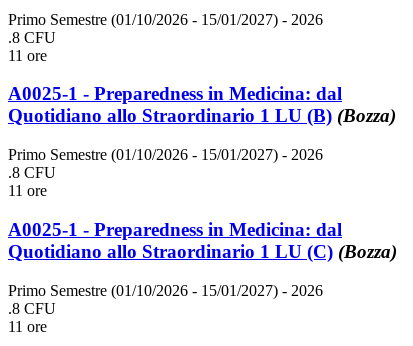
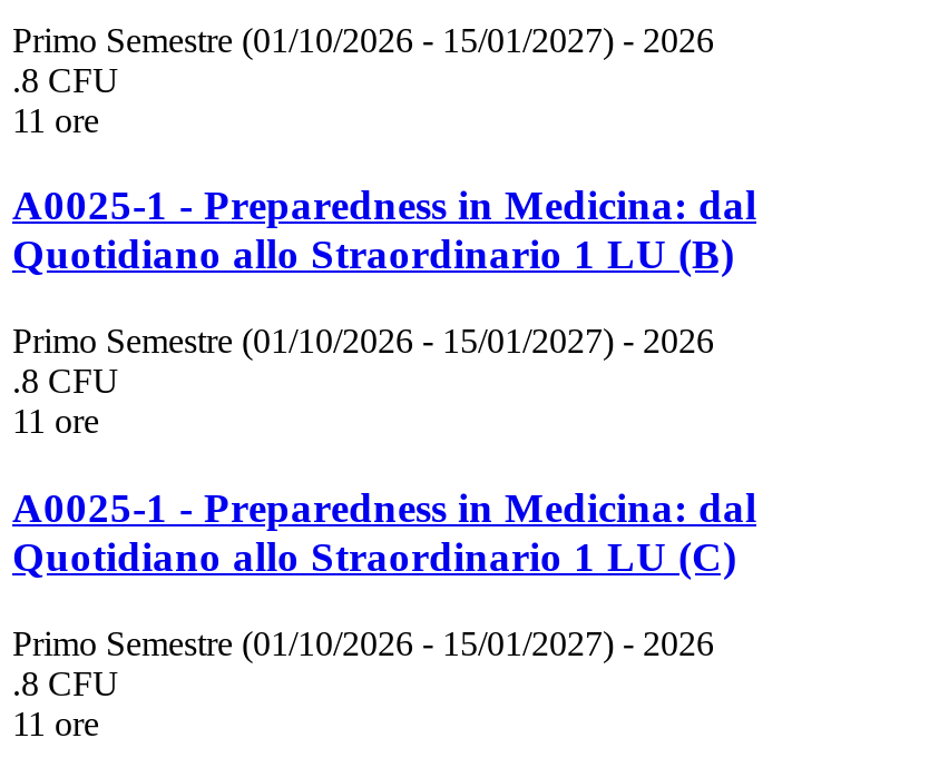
[8,105,396,126] Quotidiano allo Straordinario 1 LU (B) (Bozza) -> [12,232,734,278] Quotidiano allo Straordinario 1 LU (B)
[8,241,397,262] Quotidiano allo Straordinario 1 LU (C) (Bozza) -> [12,533,736,580] Quotidiano allo Straordinario 1 LU (C)

